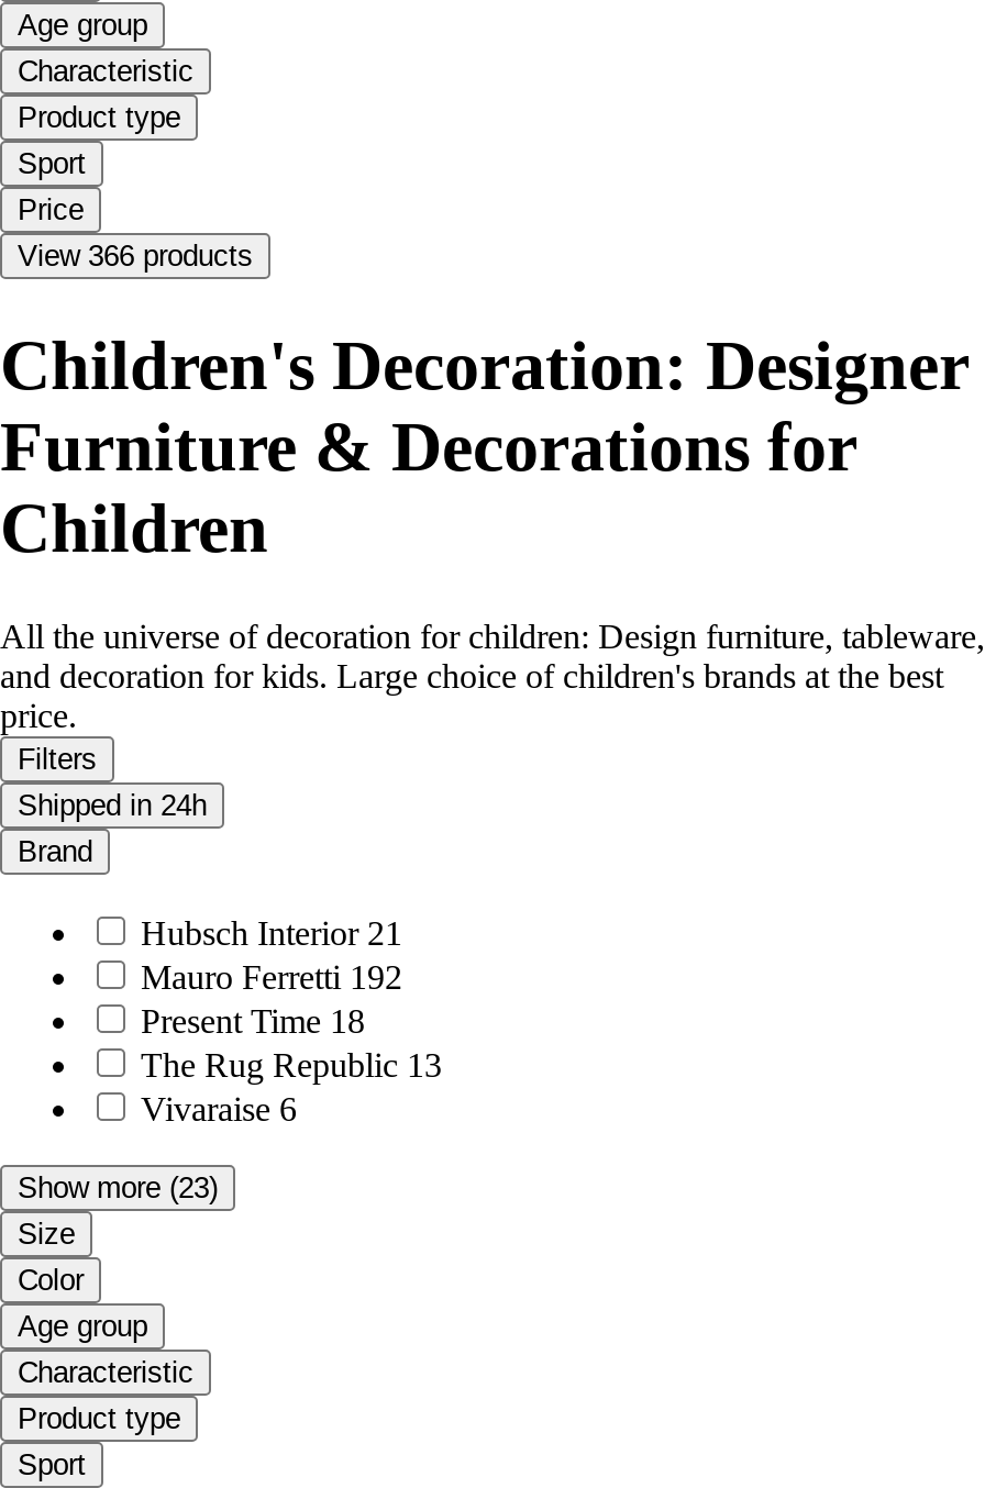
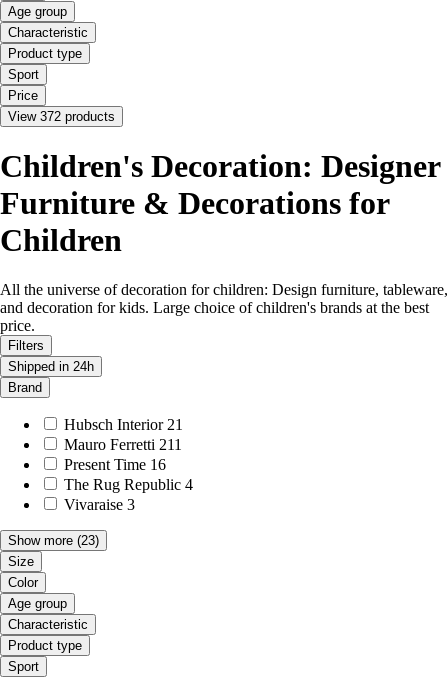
[18,239,253,272] View 366 products -> [8,109,115,124] View 372 products
[141,958,402,995] Mauro Ferretti 192 -> [64,436,182,453] Mauro Ferretti 211
[141,1002,365,1039] Present Time 18 -> [64,456,166,473] Present Time 16
[141,1046,442,1083] The Rug Republic 13 -> [64,476,193,493] The Rug Republic 4
[141,1090,297,1127] Vivaraise 6 -> [64,496,135,513] Vivaraise 3

